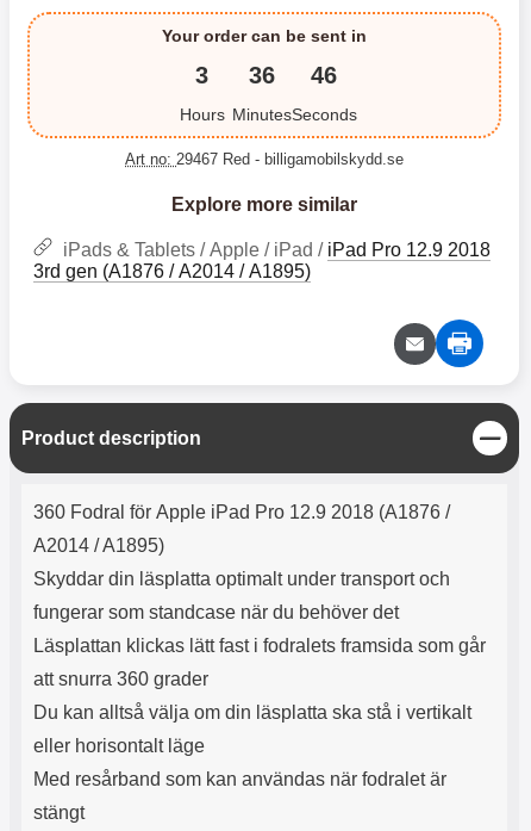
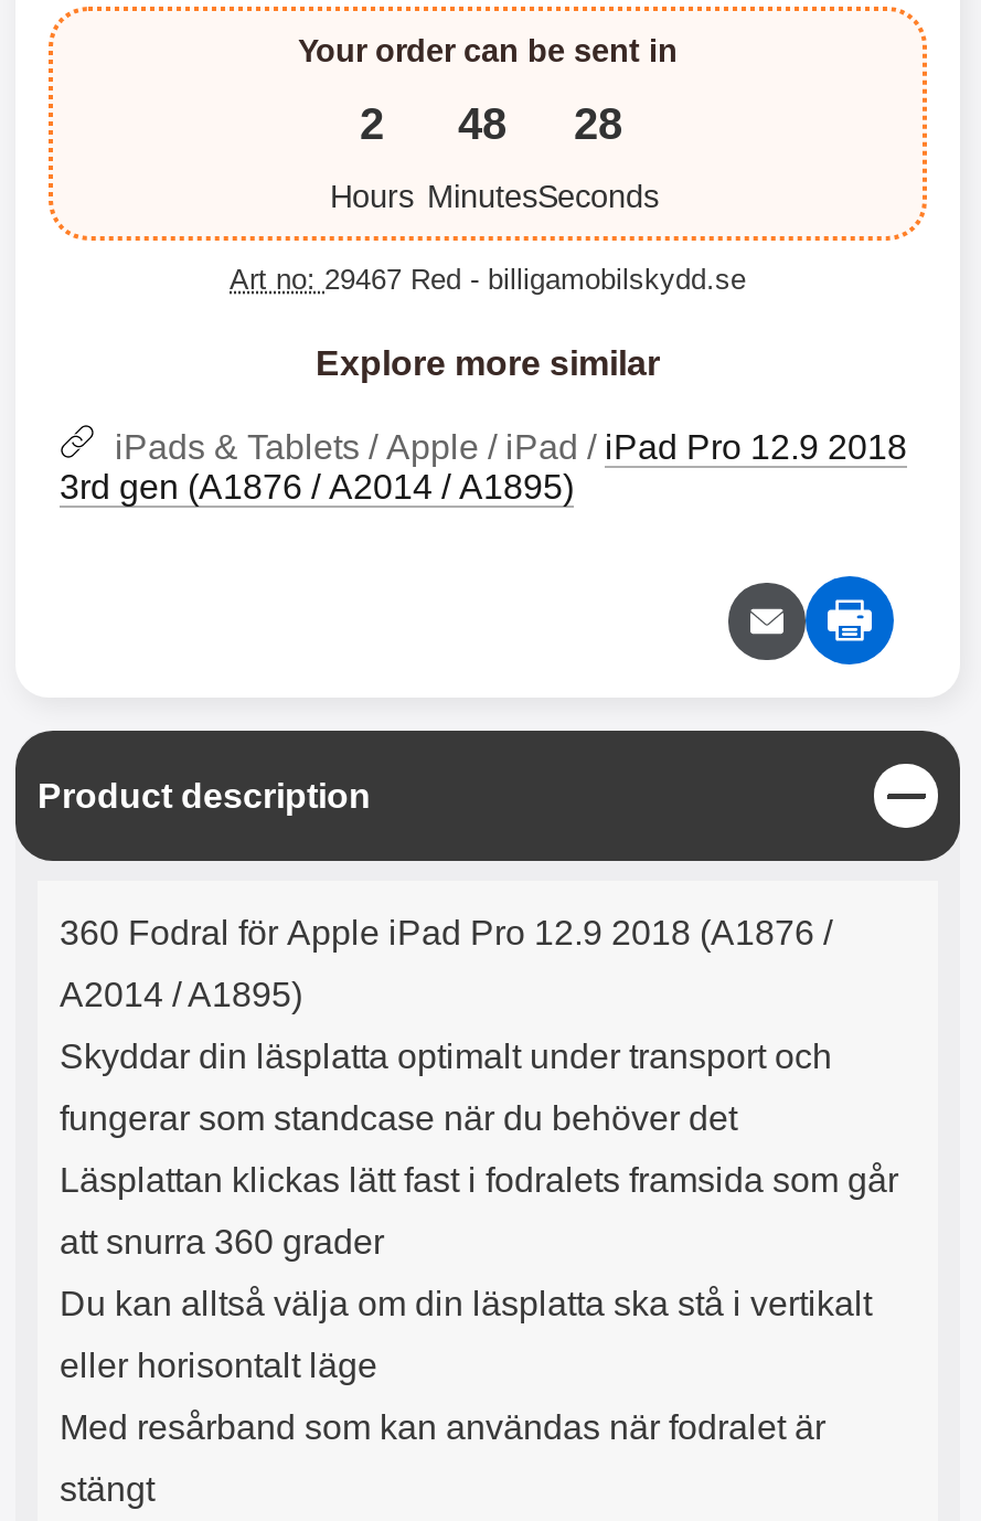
[195,61,208,88] 3 -> [360,98,384,147] 2
[248,61,274,88] 36 -> [458,98,507,147] 48
[311,61,337,88] 46 -> [574,98,622,147] 28

